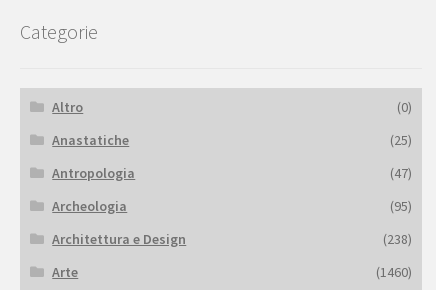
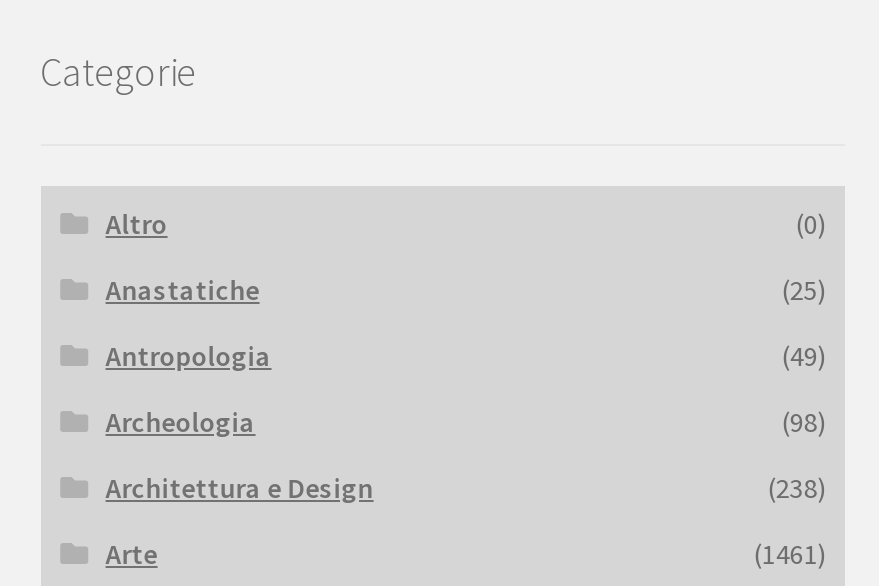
[390,164,412,182] (47) -> [782,338,826,374] (49)
[390,197,412,215] (95) -> [782,404,826,440] (98)
[376,263,412,281] (1460) -> [754,536,826,572] (1461)

